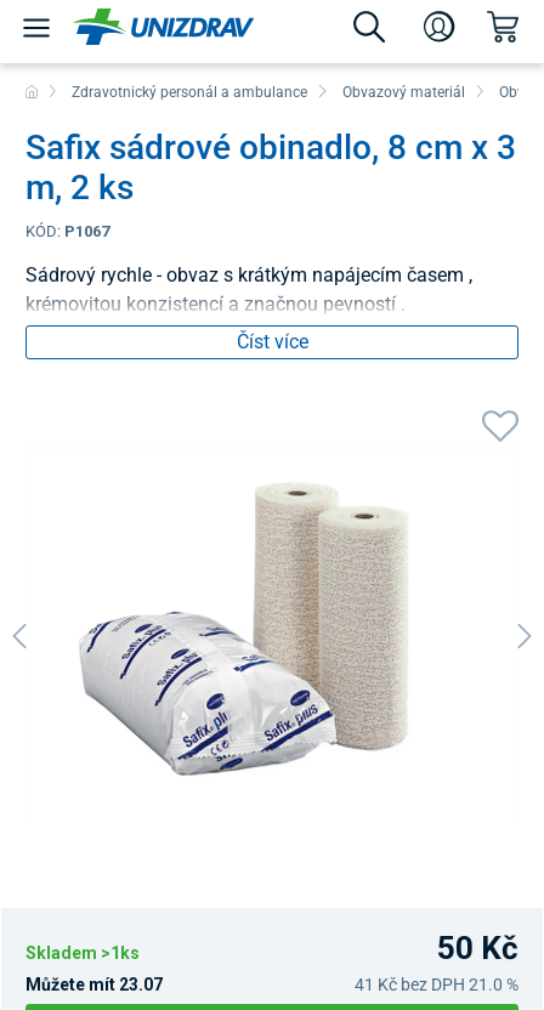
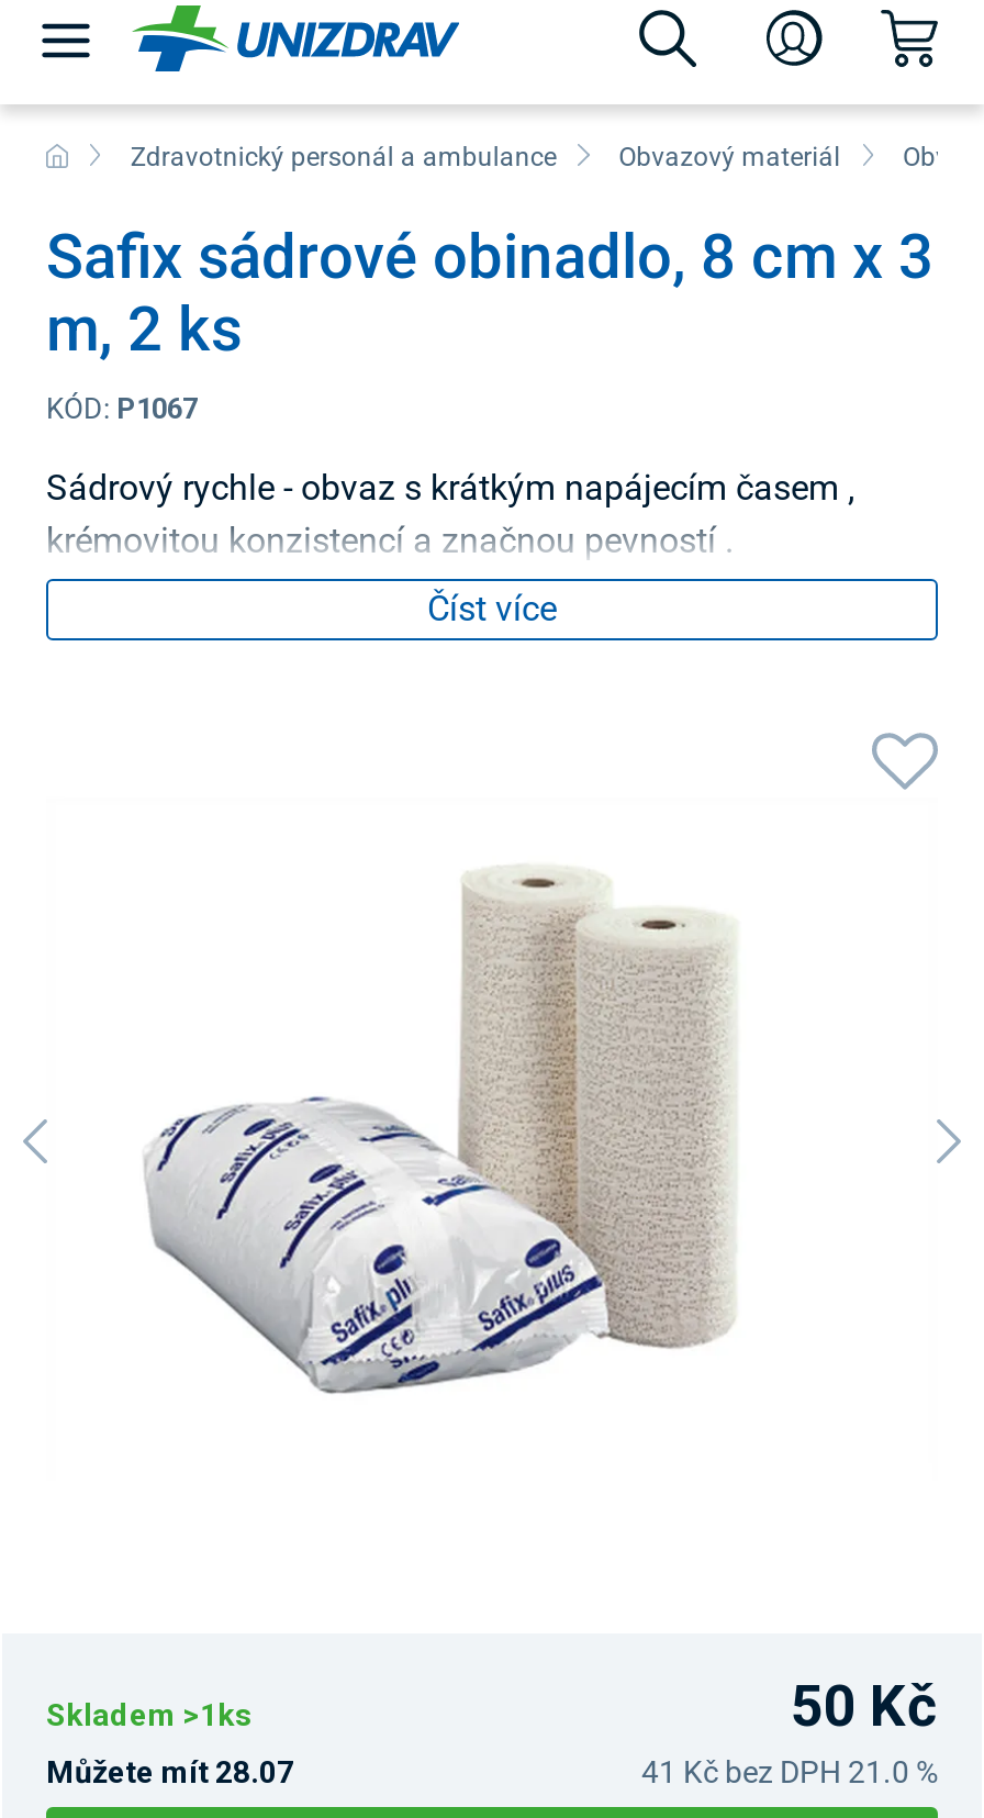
[25,975,163,994] Můžete mít 23.07 -> [46,1754,294,1789] Můžete mít 28.07

